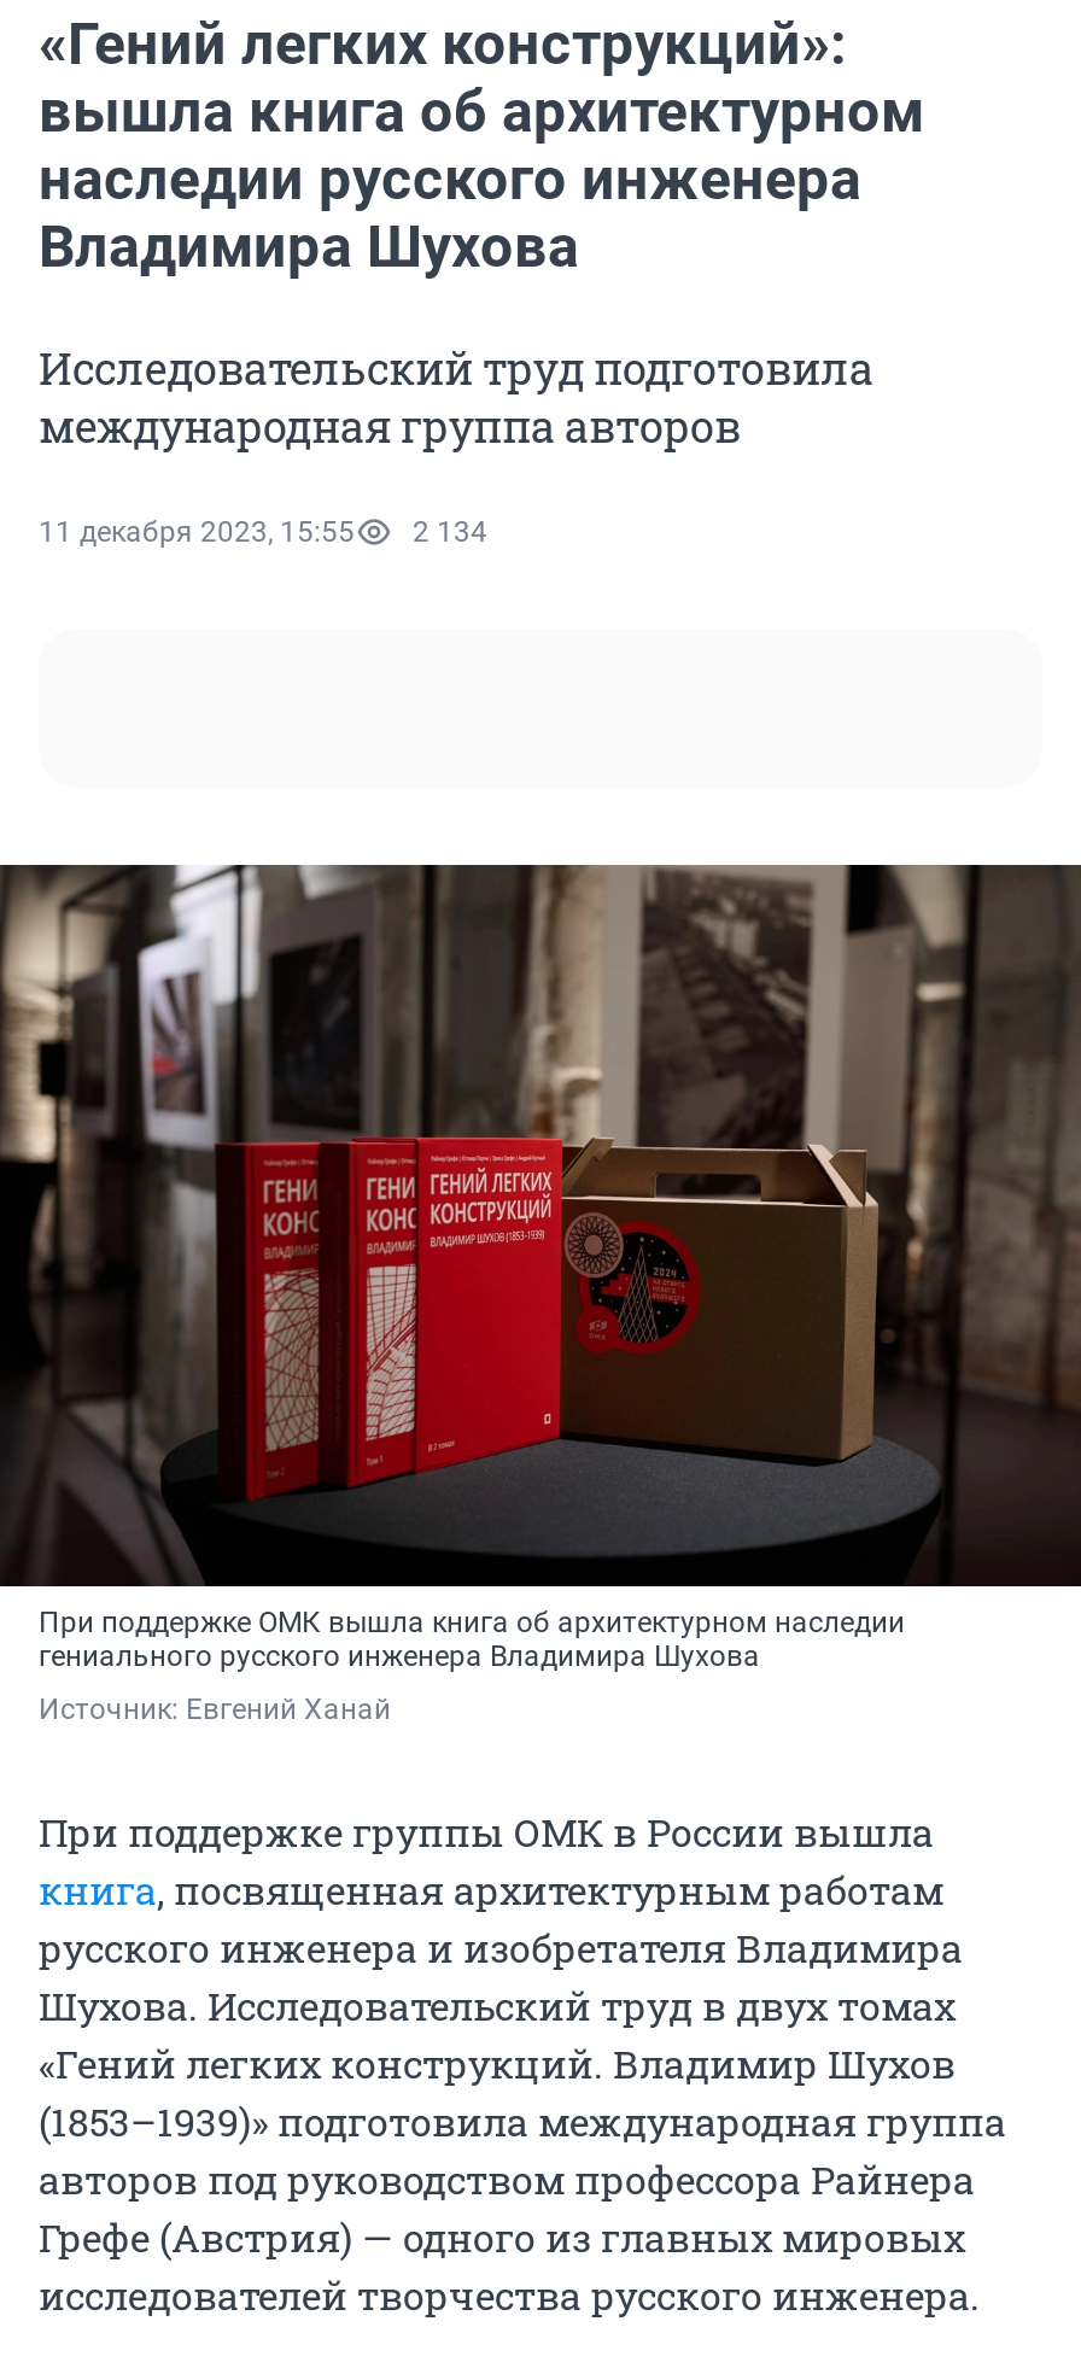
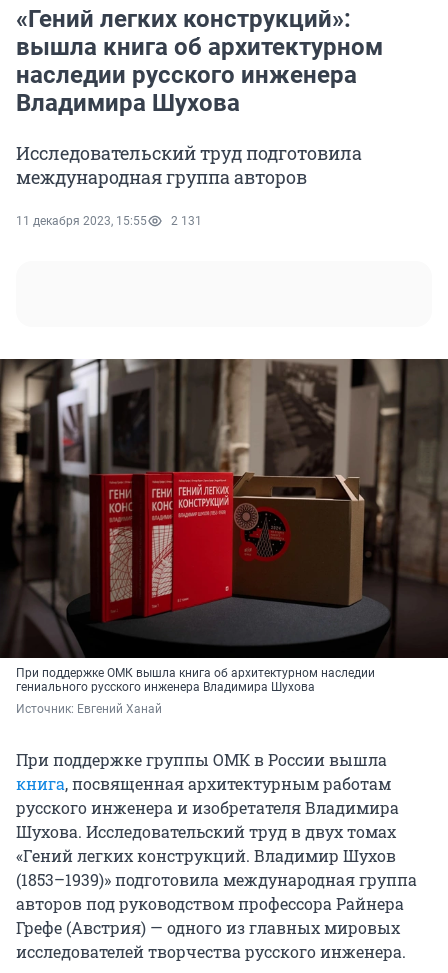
[39,515,487,549] 11 декабря 2023, 15:55 2 134 -> [16,214,202,228] 11 декабря 2023, 15:55 2 131

